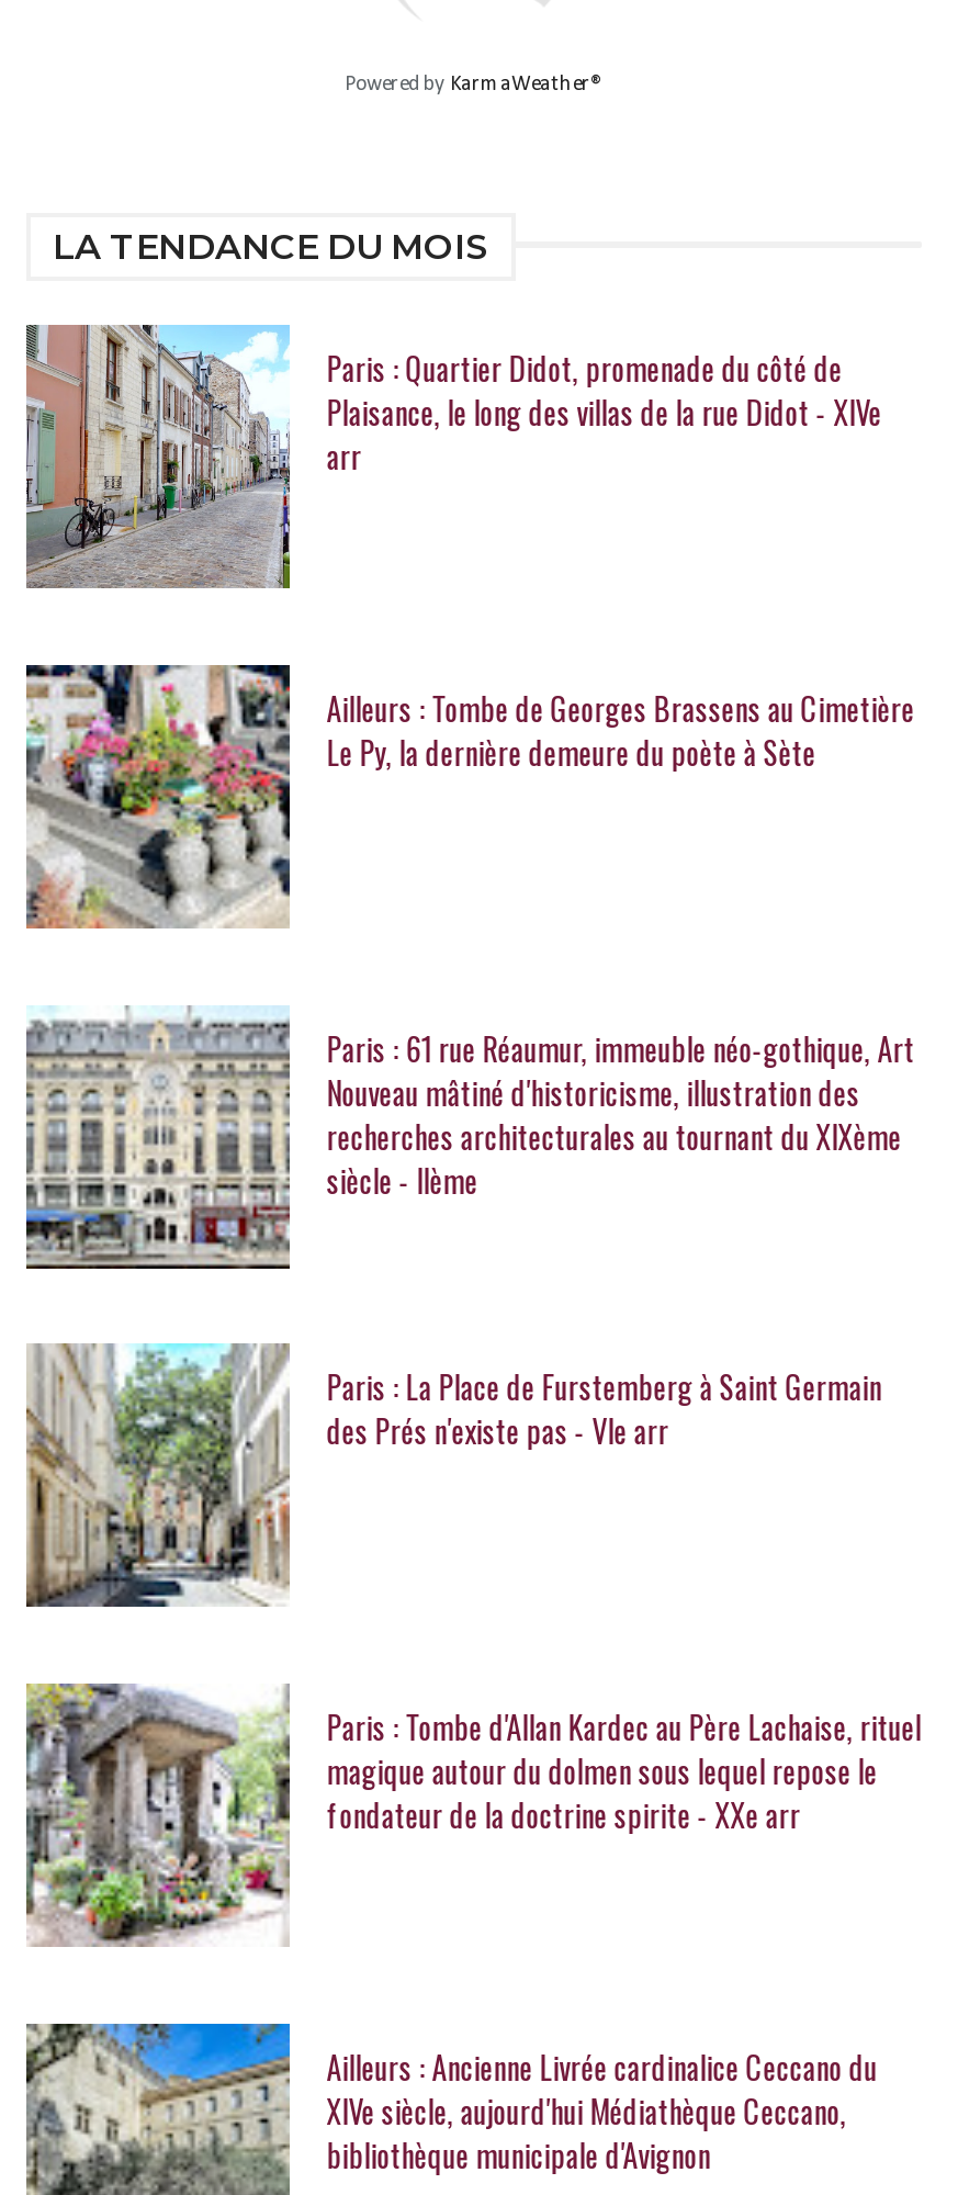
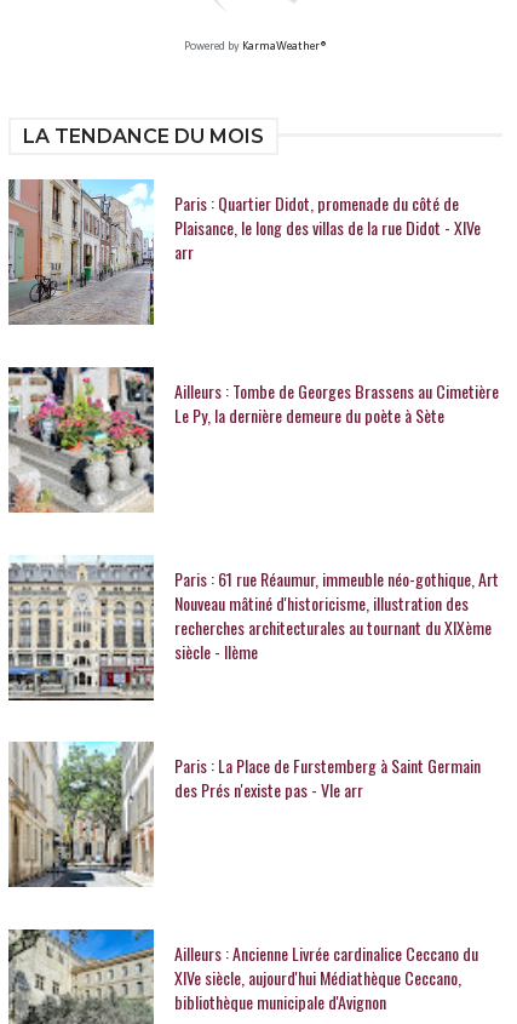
[26,1684,921,1947] [image] | Paris : Tombe d'Allan Kardec au Père Lachaise, rituel | magique autour du dolmen sous lequel repose le | fondateur de la doctrine spirite - XXe arr -> none

